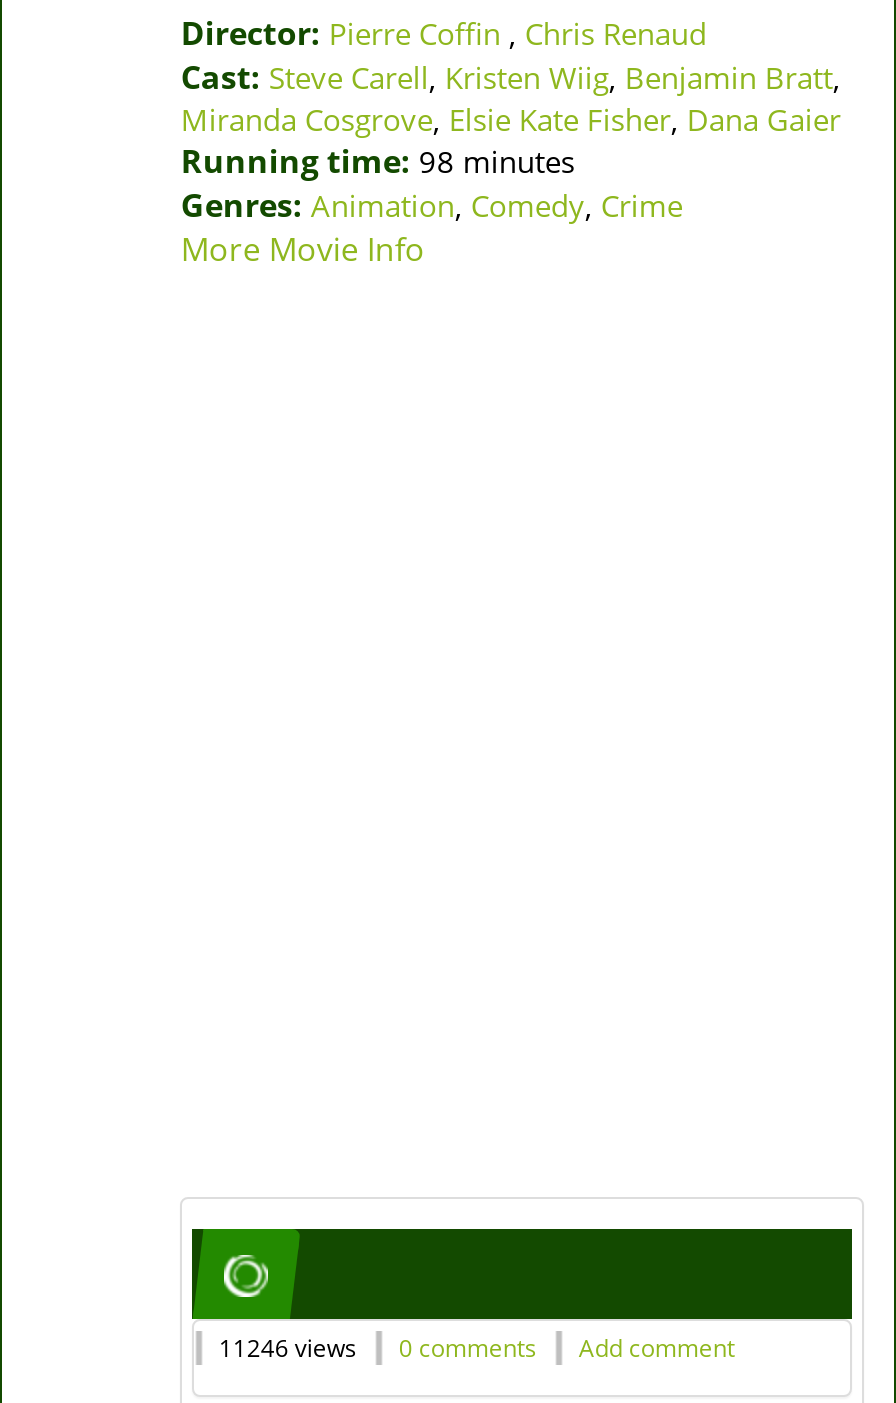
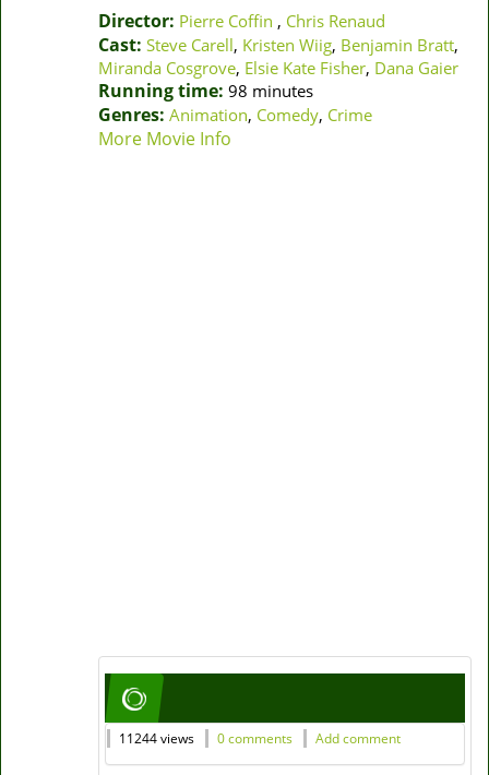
[219,1332,735,1366] 11246 views 0 comments Add comment -> [119,729,401,748] 11244 views 0 comments Add comment

